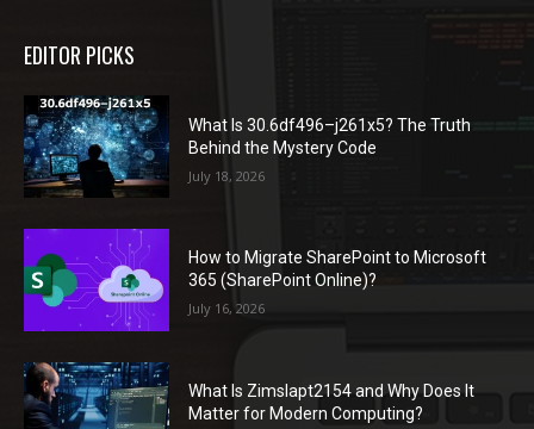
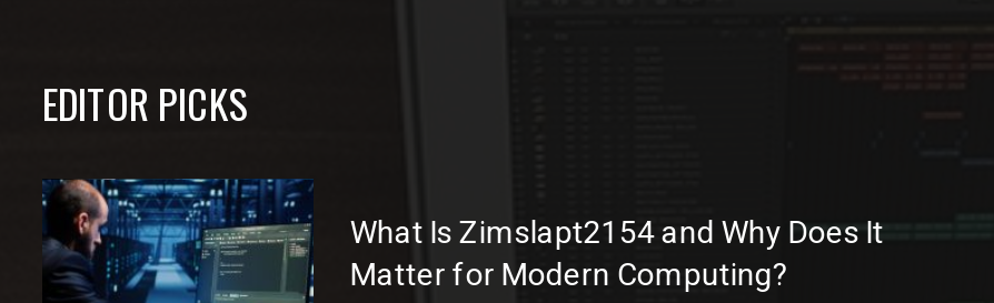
[23,97,471,197] [image] | What Is 30.6df496–j261x5? The Truth | Behind the Mystery Code | July 18, 2026 -> none
[23,228,487,332] [image] | How to Migrate SharePoint to Microsoft | 365 (SharePoint Online)? | July 16, 2026 -> none

